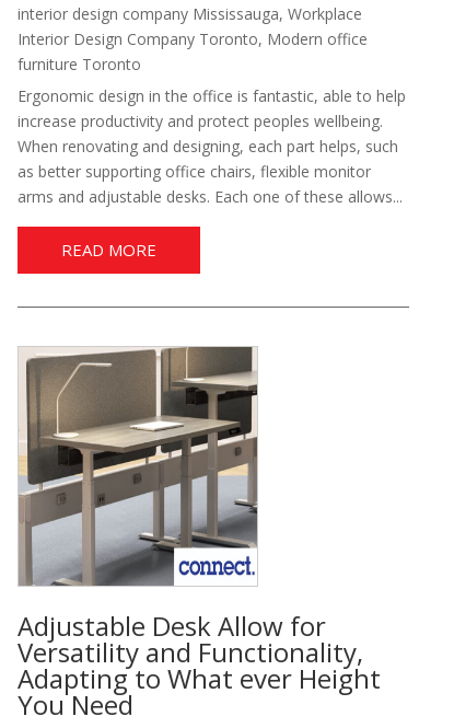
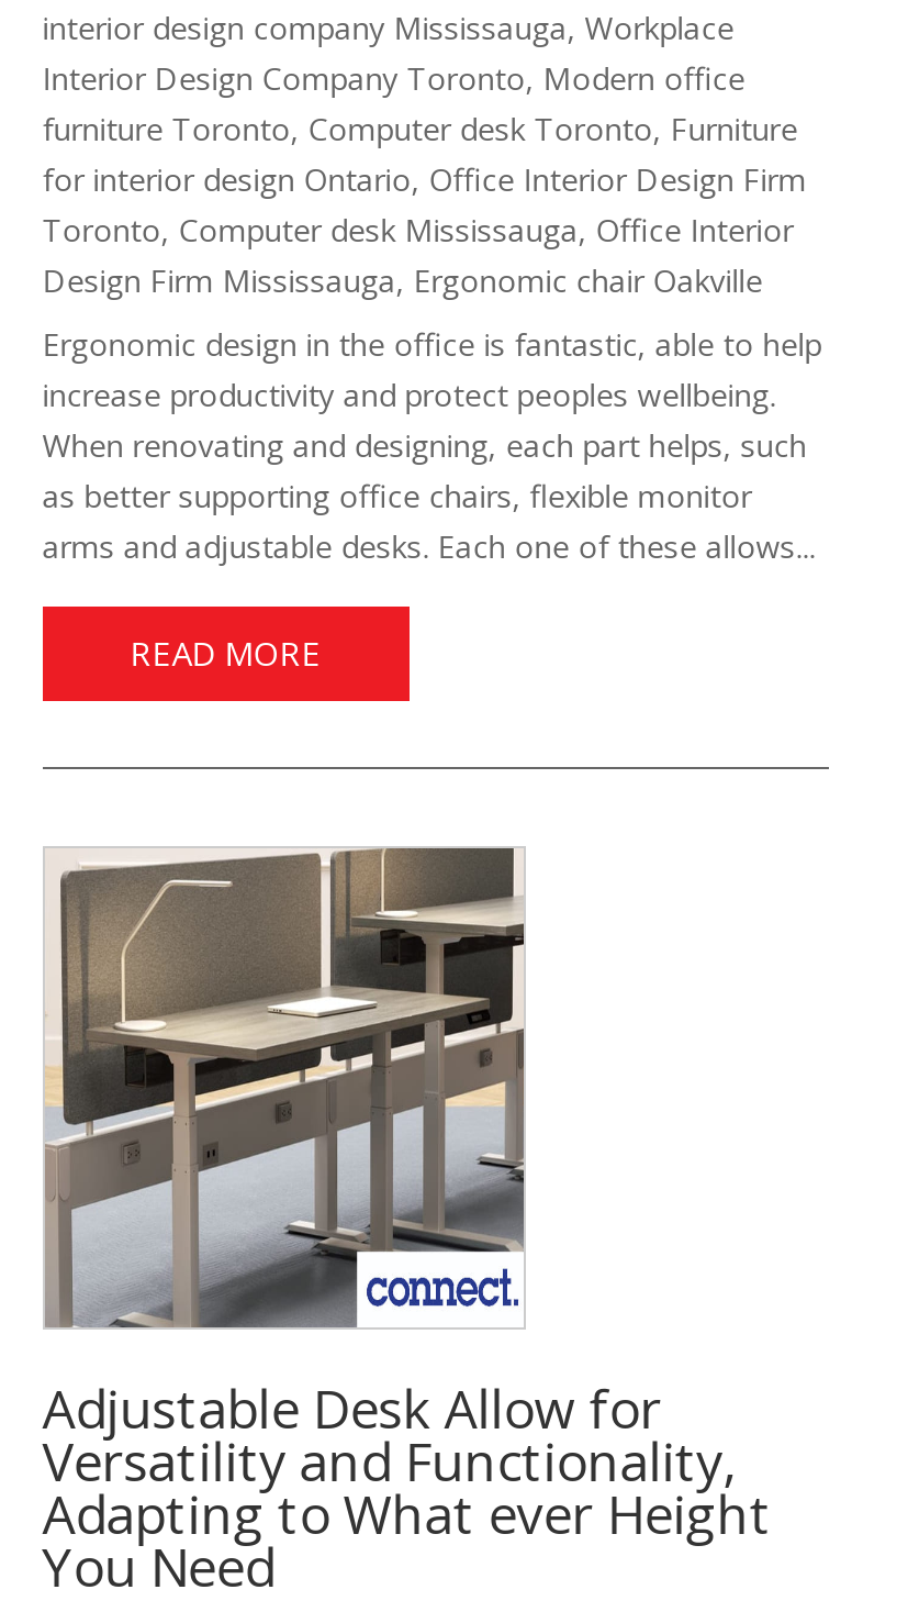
[17,54,141,74] furniture Toronto -> [42,108,807,301] furniture Toronto, Computer desk Toronto, Furniture | for interior design Ontario, Office Interior Design Firm | Toronto, Computer desk Mississauga, Office Interior | Design Firm Mississauga, Ergonomic chair Oakville

